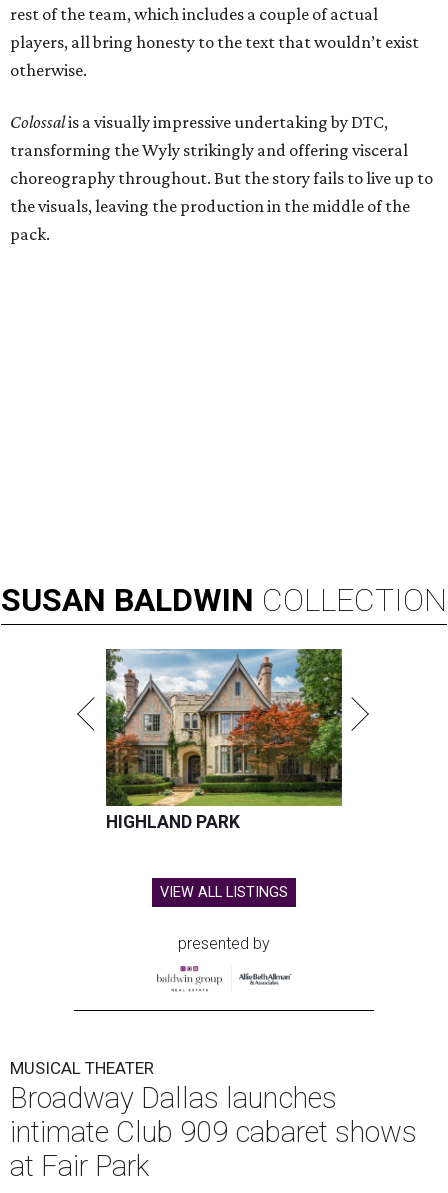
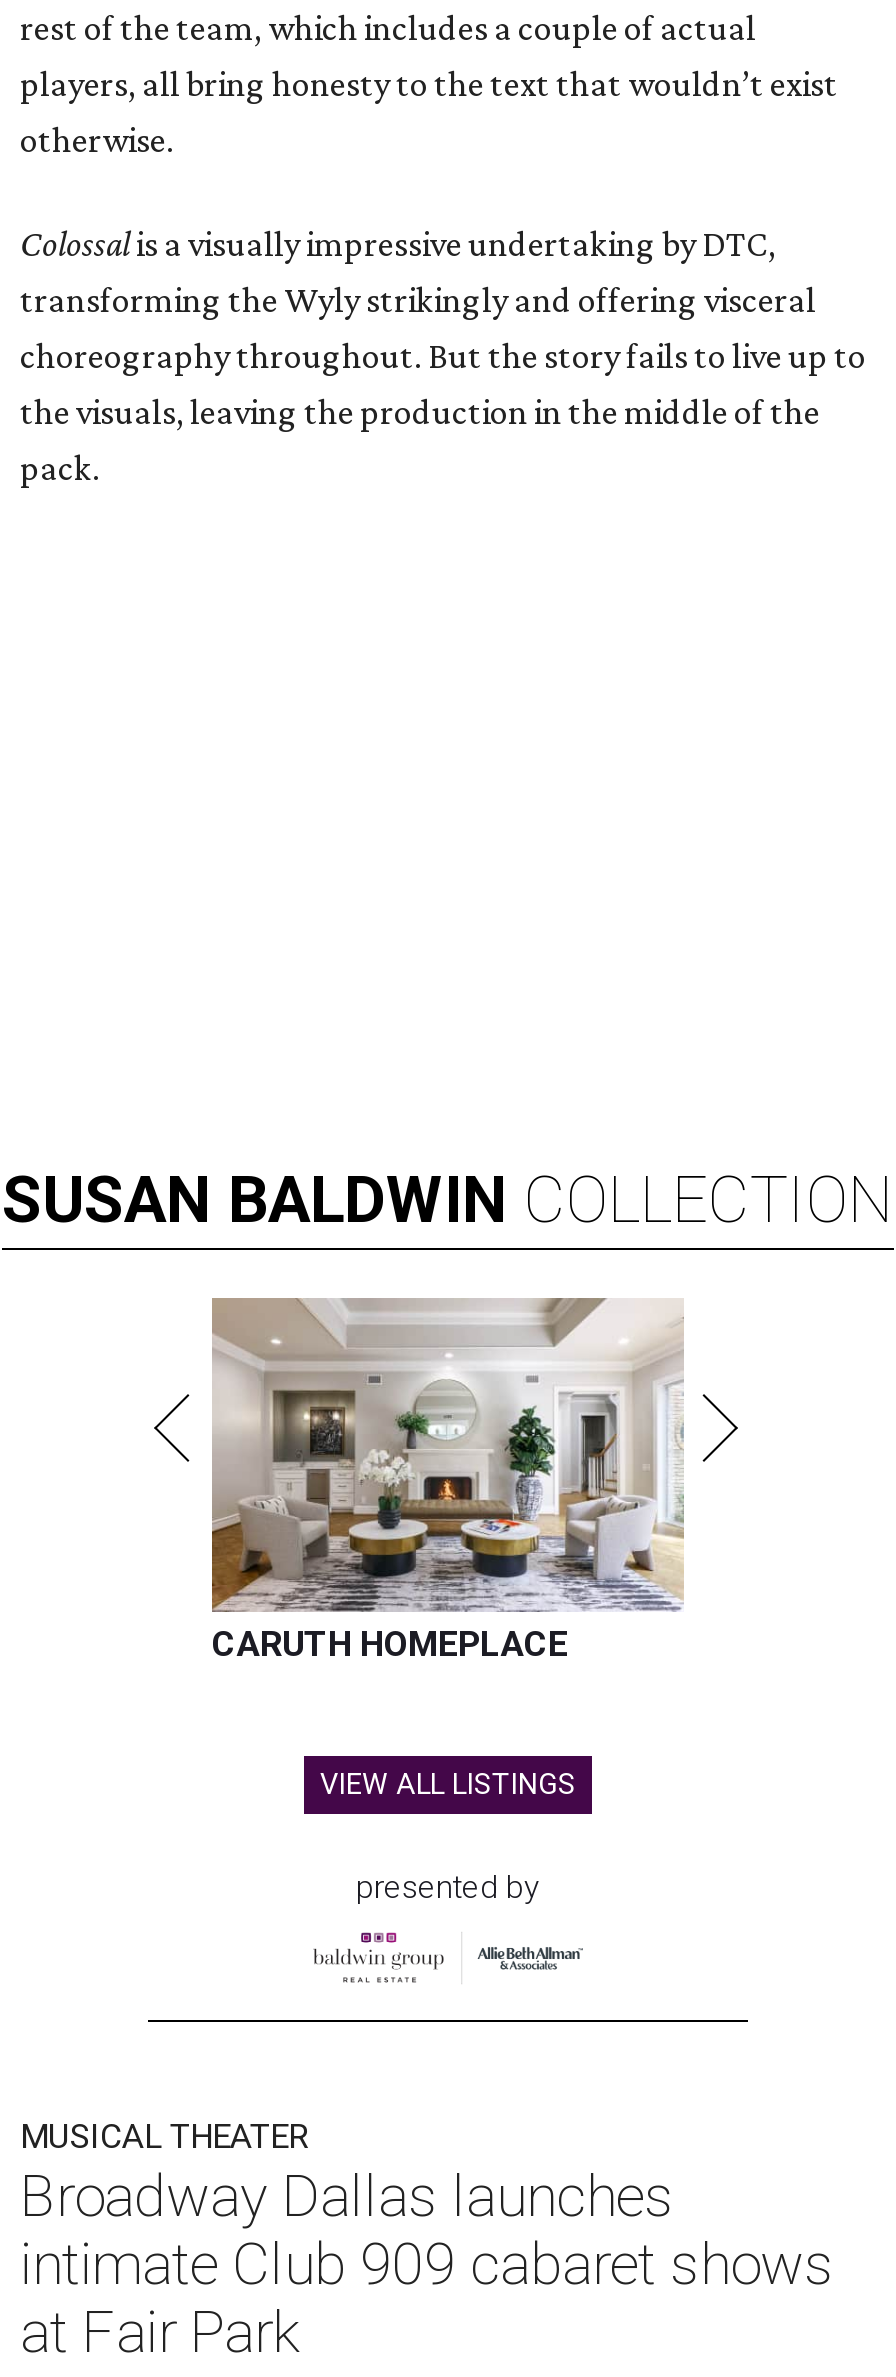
[105,648,343,832] [image] | HIGHLAND PARK -> [210,1296,684,1664] [image] | CARUTH HOMEPLACE

